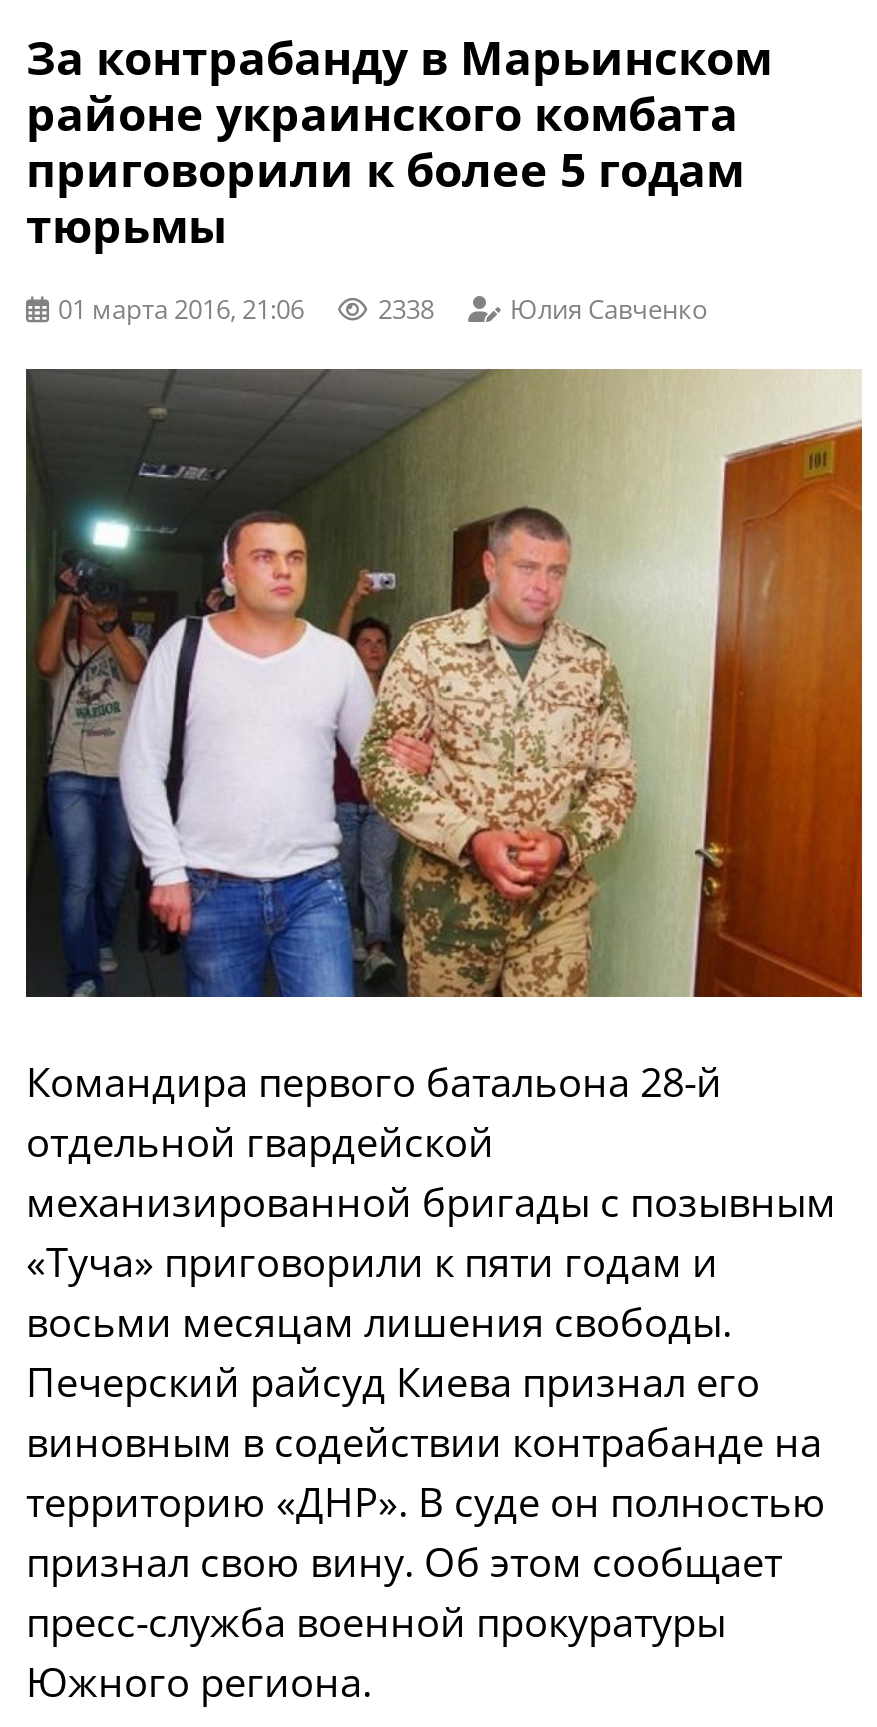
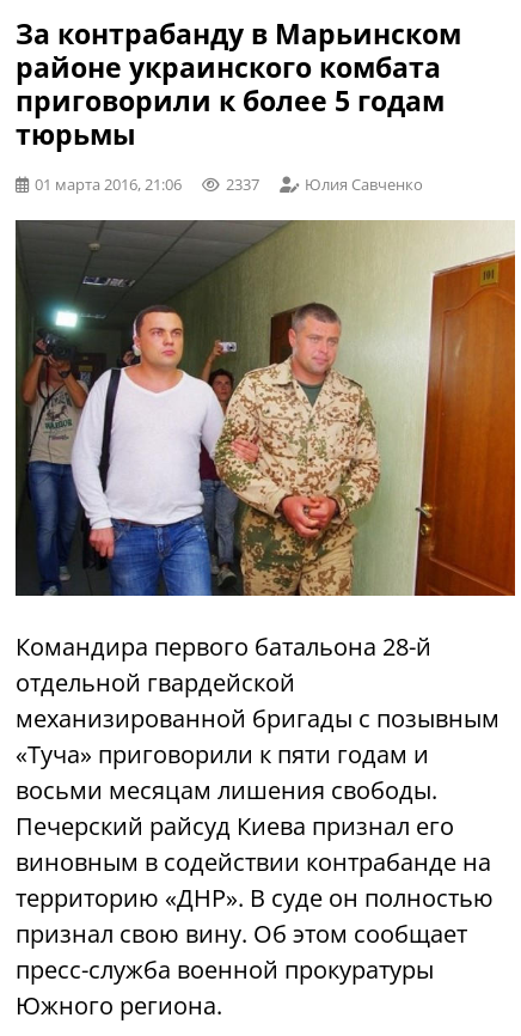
[378,291,434,327] 2338 -> [226,173,259,195] 2337

